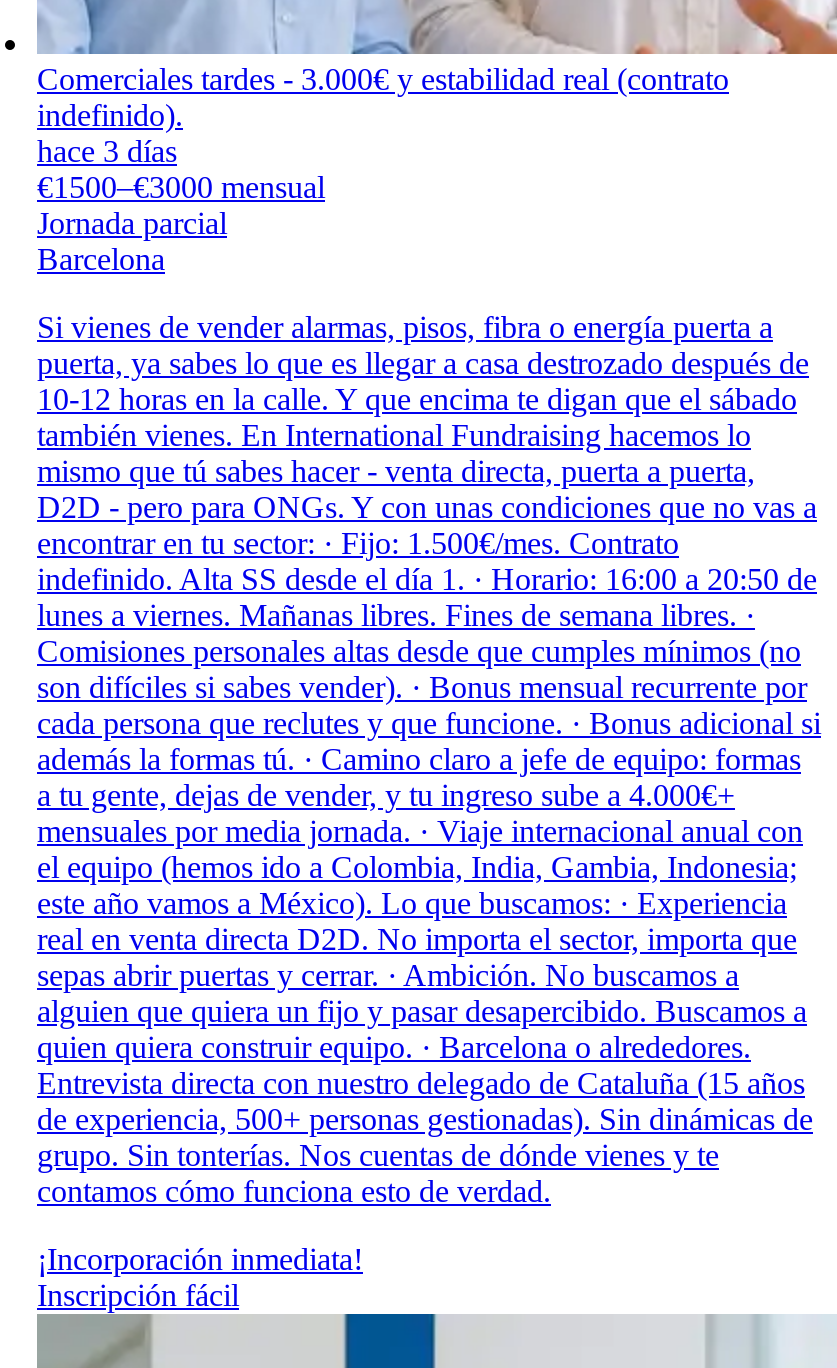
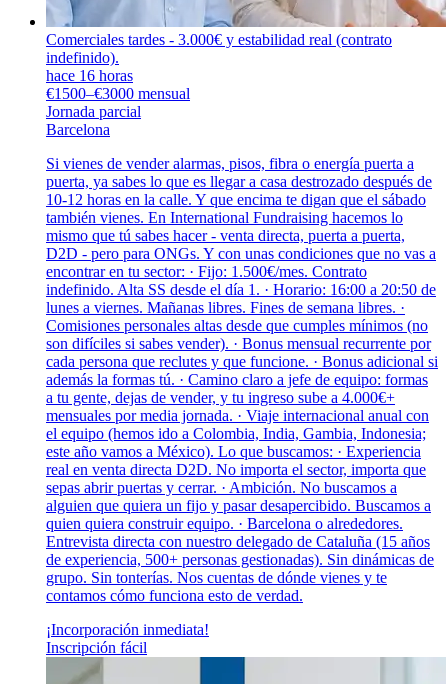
[37,134,177,168] hace 3 días -> [46,67,133,84] hace 16 horas

